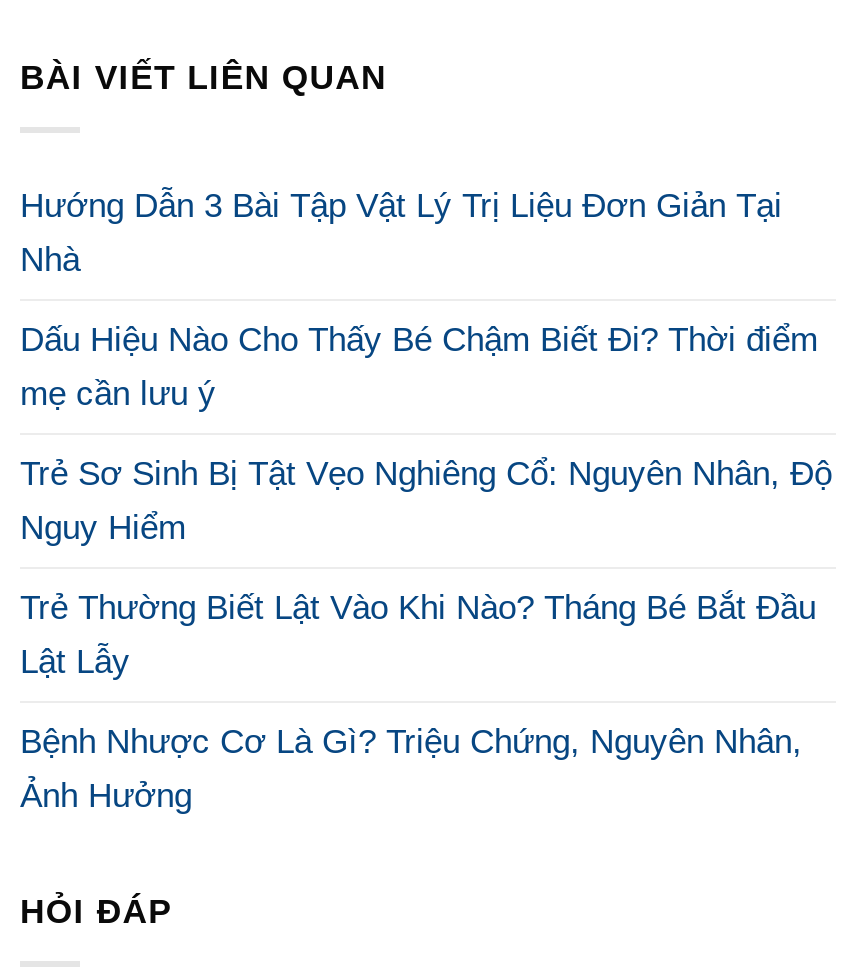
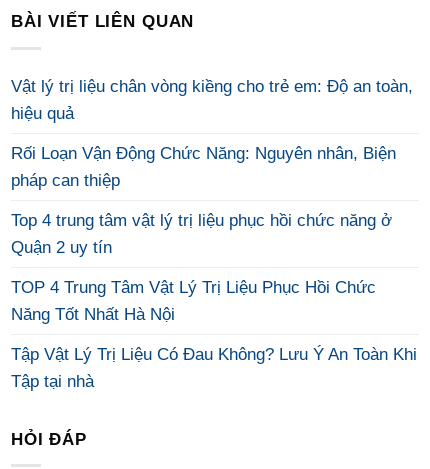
[20,186,782,278] Hướng Dẫn 3 Bài Tập Vật Lý Trị Liệu Đơn Giản Tại | Nhà -> [11,77,413,123] Vật lý trị liệu chân vòng kiềng cho trẻ em: Độ an toàn, | hiệu quả
[20,320,818,412] Dấu Hiệu Nào Cho Thấy Bé Chậm Biết Đi? Thời điểm | mẹ cần lưu ý -> [11,144,396,190] Rối Loạn Vận Động Chức Năng: Nguyên nhân, Biện | pháp can thiệp
[20,454,832,546] Trẻ Sơ Sinh Bị Tật Vẹo Nghiêng Cổ: Nguyên Nhân, Độ | Nguy Hiểm -> [11,211,392,257] Top 4 trung tâm vật lý trị liệu phục hồi chức năng ở | Quận 2 uy tín
[20,588,816,680] Trẻ Thường Biết Lật Vào Khi Nào? Tháng Bé Bắt Đầu | Lật Lẫy -> [11,278,376,324] TOP 4 Trung Tâm Vật Lý Trị Liệu Phục Hồi Chức | Năng Tốt Nhất Hà Nội
[20,722,802,814] Bệnh Nhược Cơ Là Gì? Triệu Chứng, Nguyên Nhân, | Ảnh Hưởng -> [11,345,417,391] Tập Vật Lý Trị Liệu Có Đau Không? Lưu Ý An Toàn Khi | Tập tại nhà

